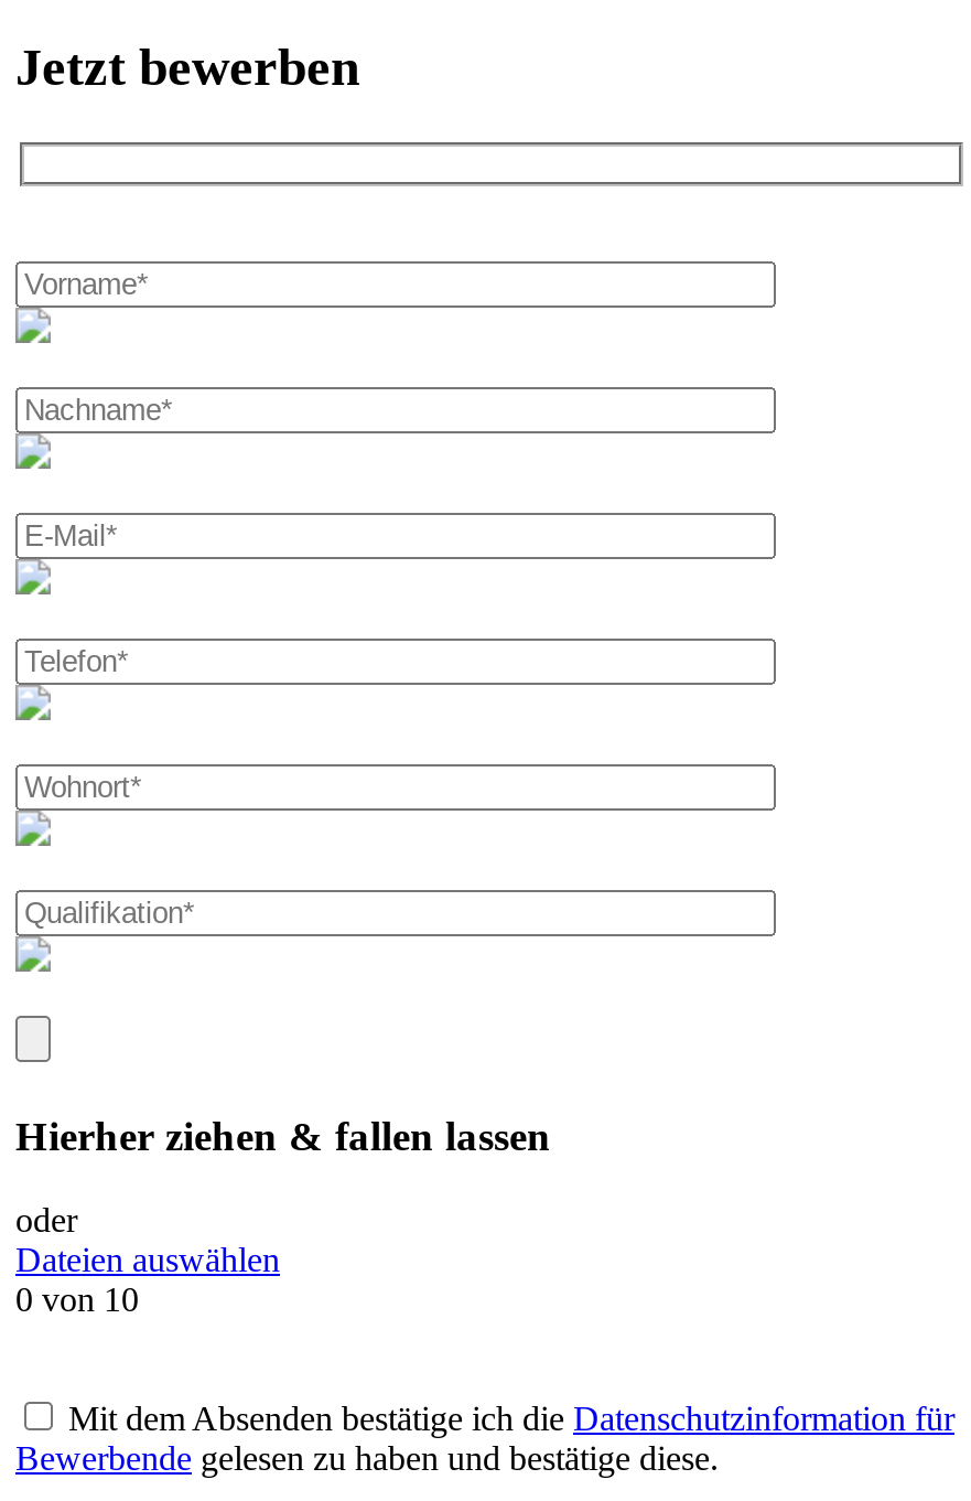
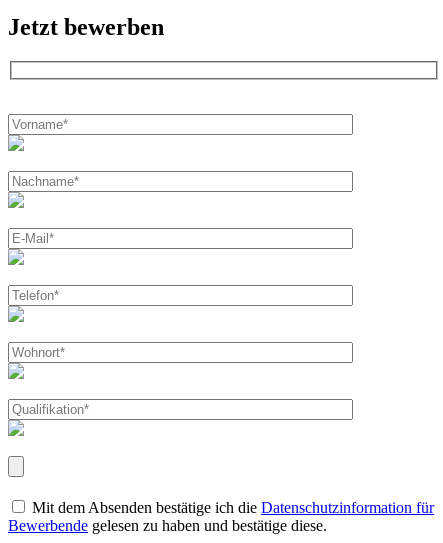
[15,1112,551,1319] Hierher ziehen & fallen lassen | oder | Dateien auswählen | 0 von 10 -> none

